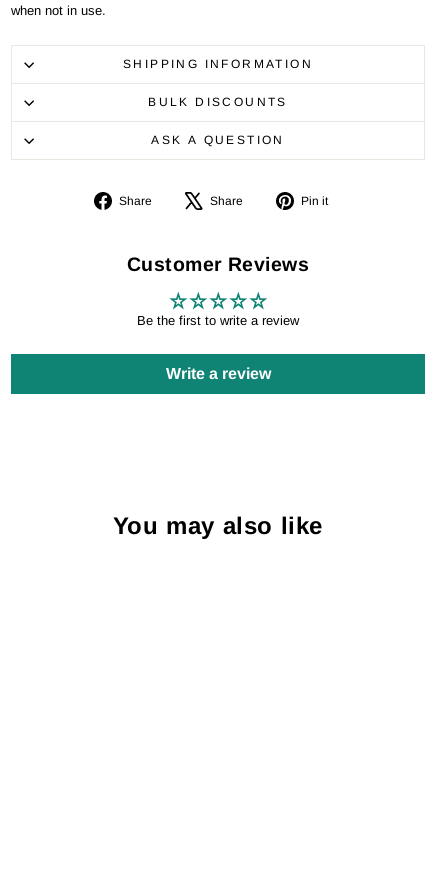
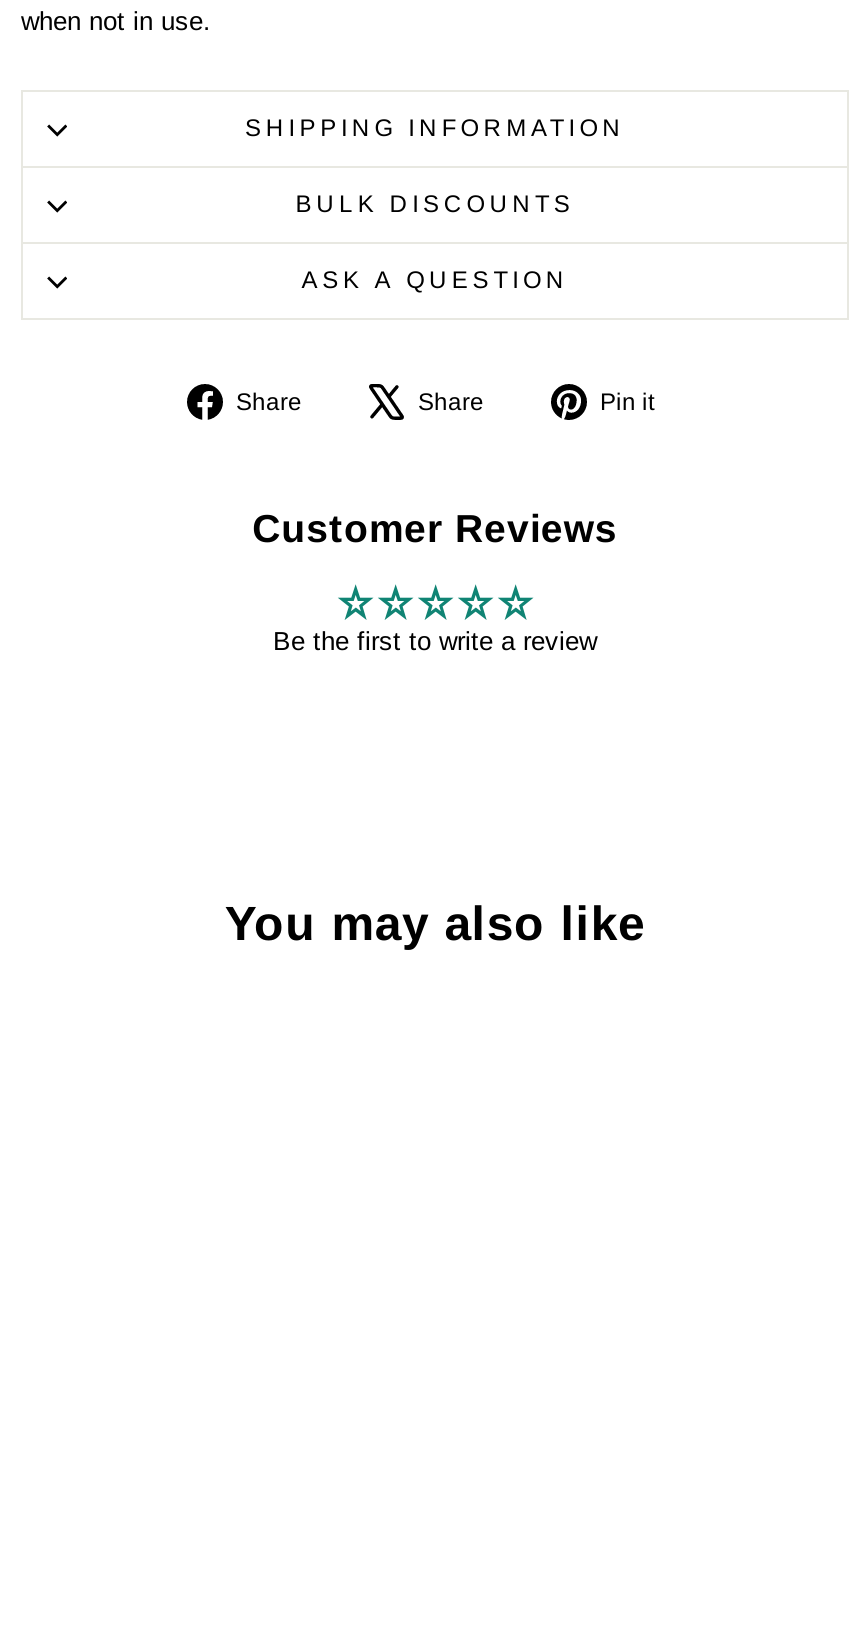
[165,365,270,382] Write a review -> none

